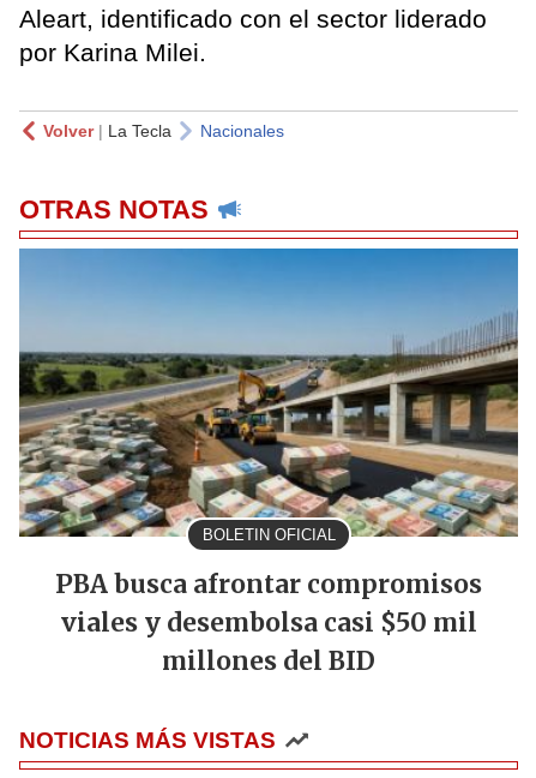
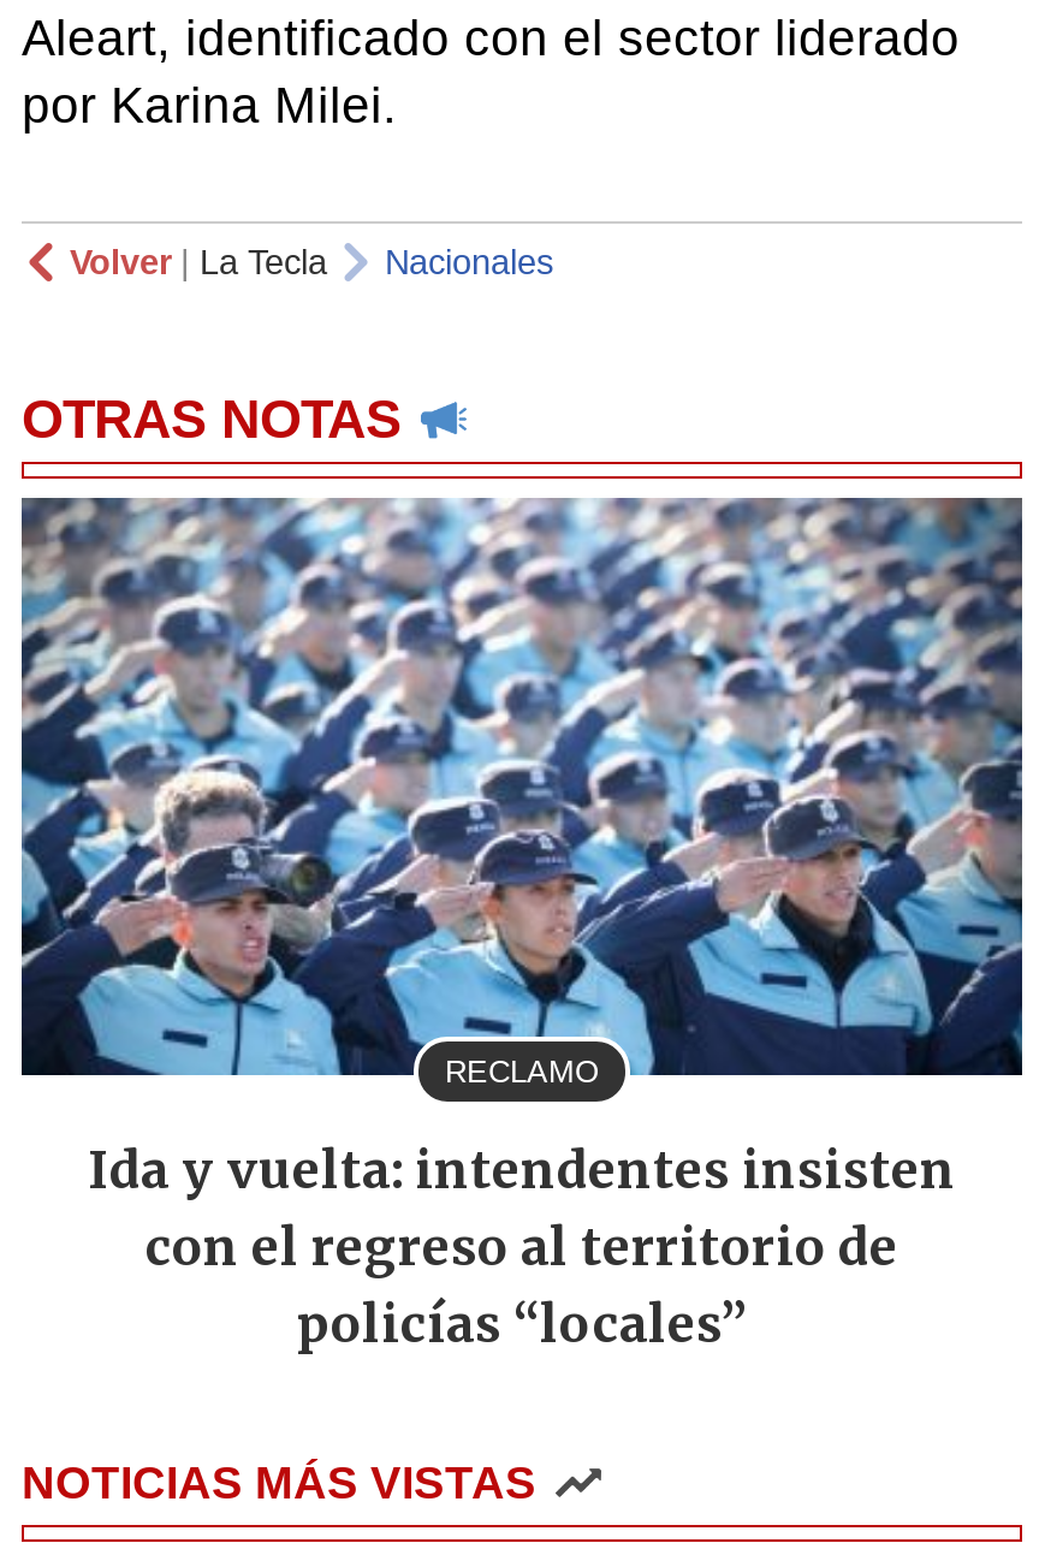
[18,247,519,544] [image] | BOLETIN OFICIAL -> [19,495,1025,1089] [image] | RECLAMO
[55,569,482,677] PBA busca afrontar compromisos | viales y desembolsa casi $50 mil | millones del BID -> [88,1140,956,1356] Ida y vuelta: intendentes insisten | con el regreso al territorio de | policías “locales”

